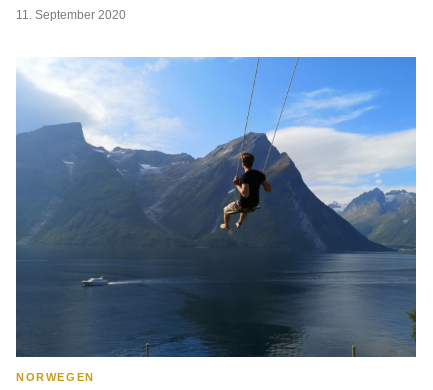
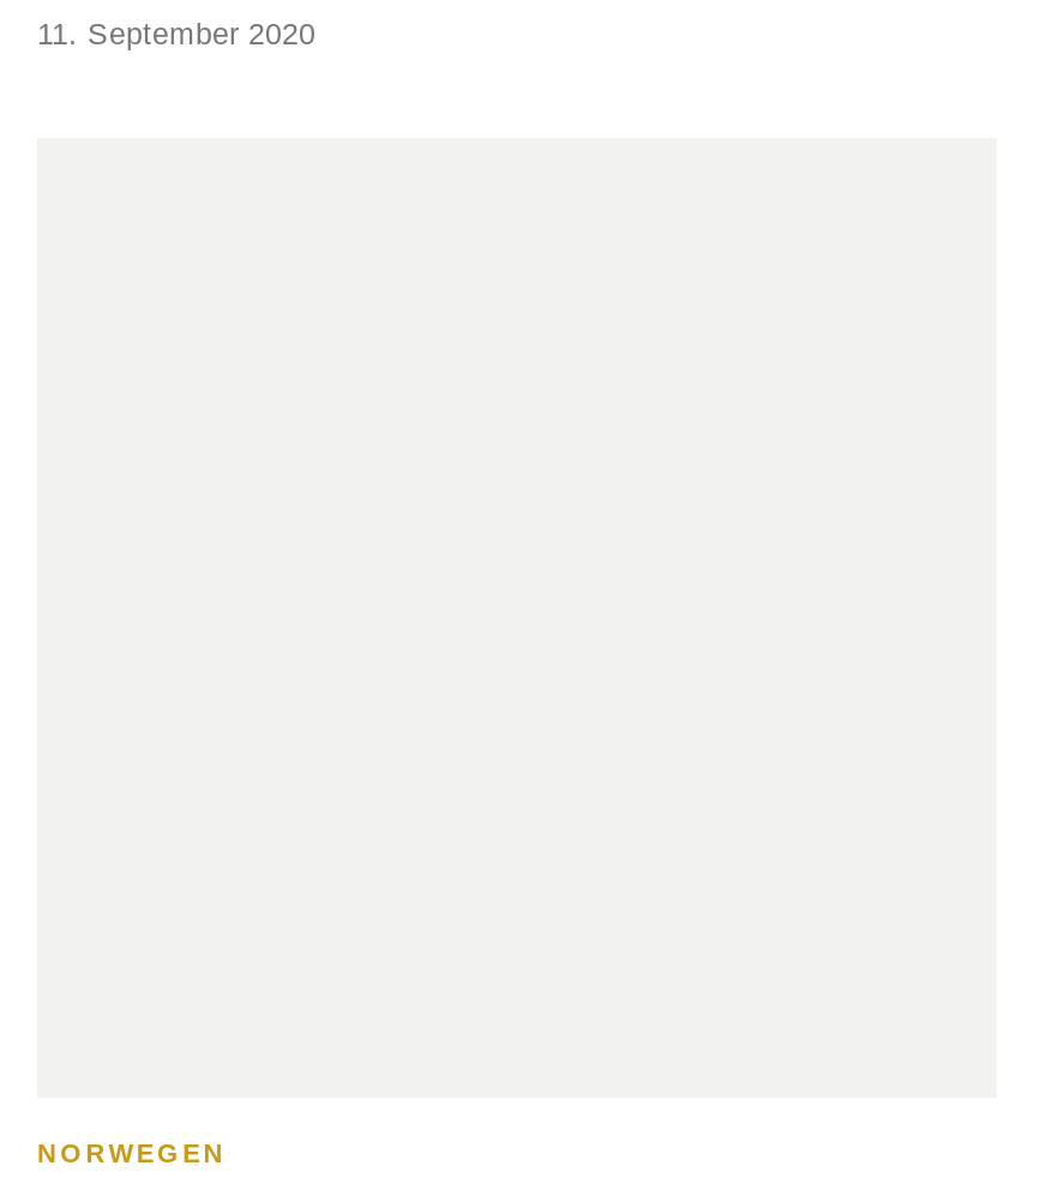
[15,56,417,358] [image] -> none

